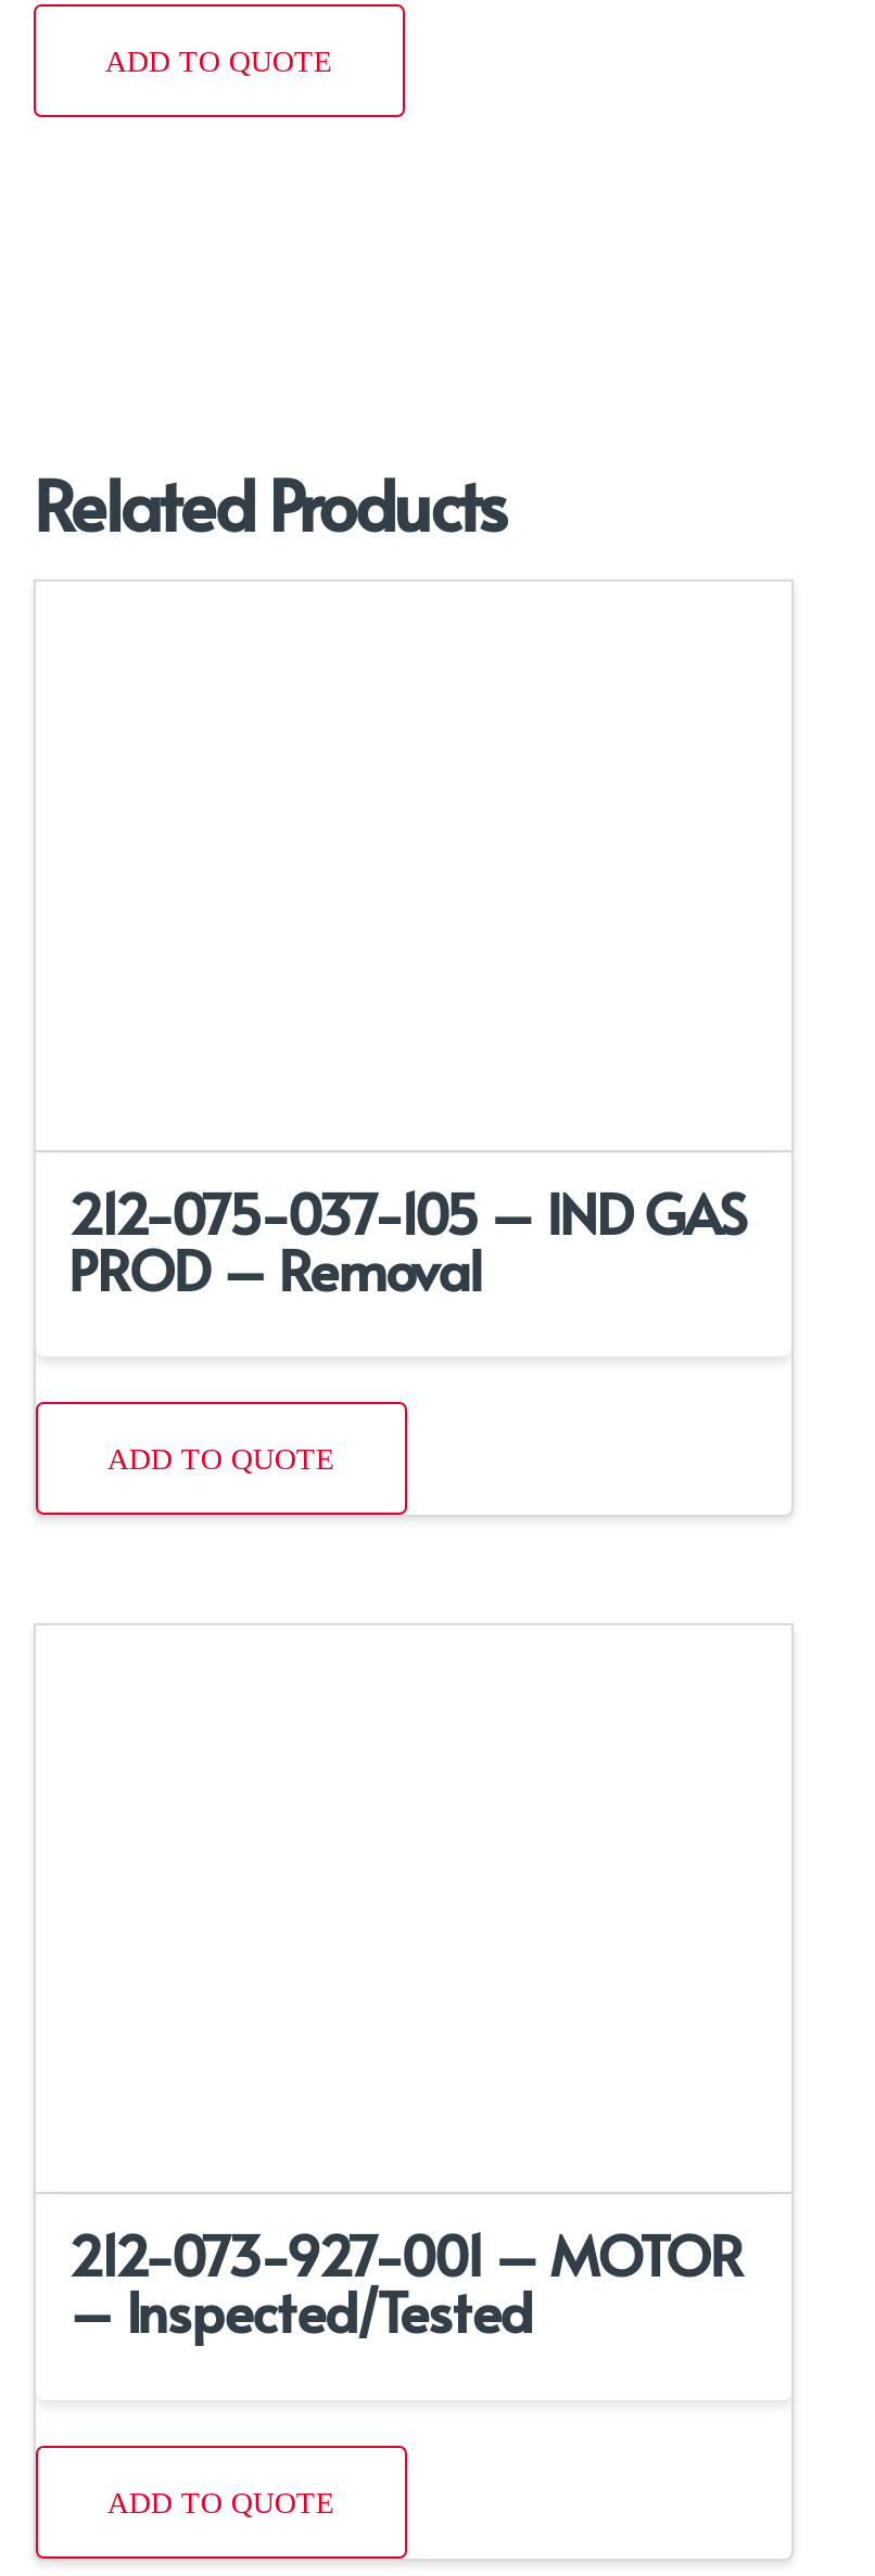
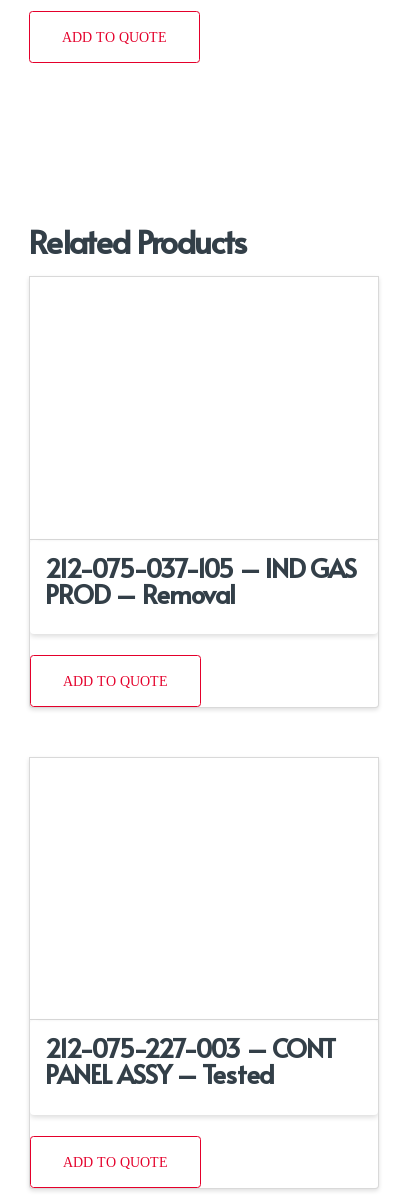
[68,2216,742,2349] 212-073-927-001 – MOTOR | – Inspected/Tested -> [45,1030,335,1091] 212-075-227-003 – CONT | PANEL ASSY – Tested

